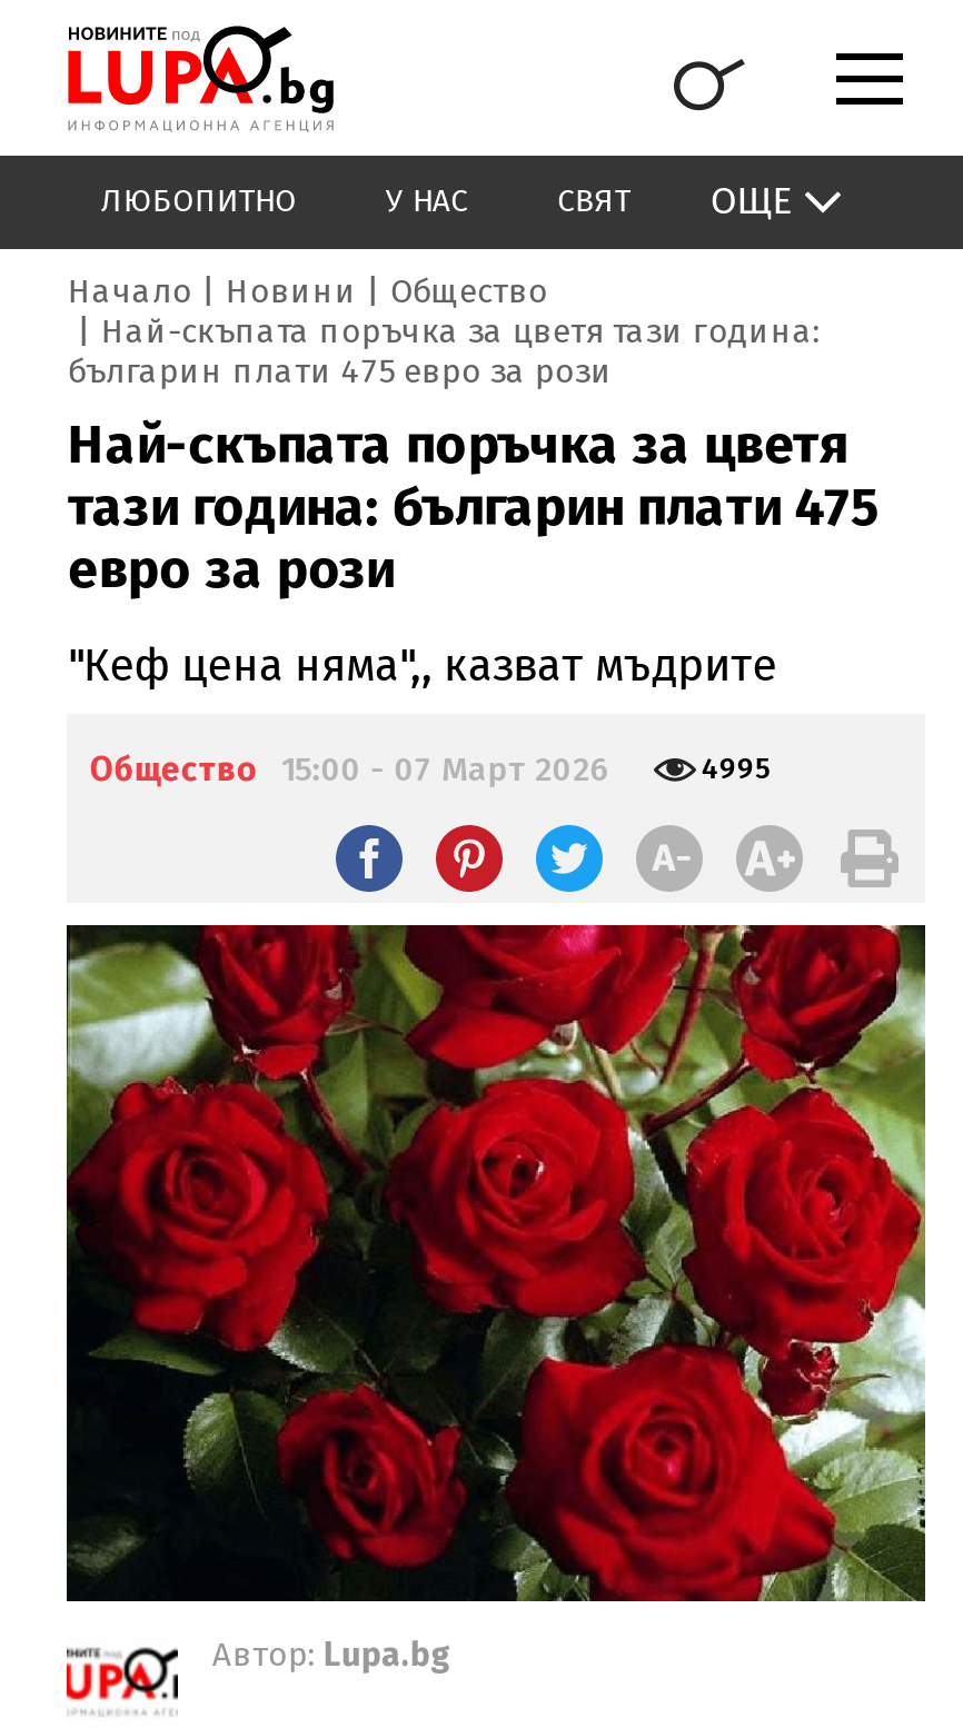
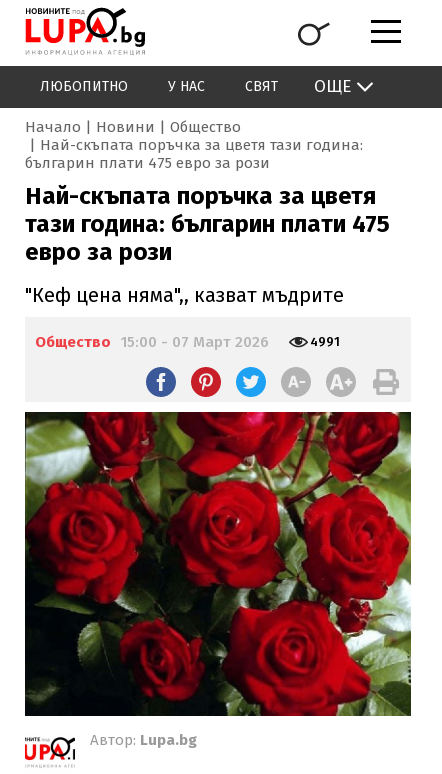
[701,752,770,785] 4995 -> [310,334,340,349] 4991

